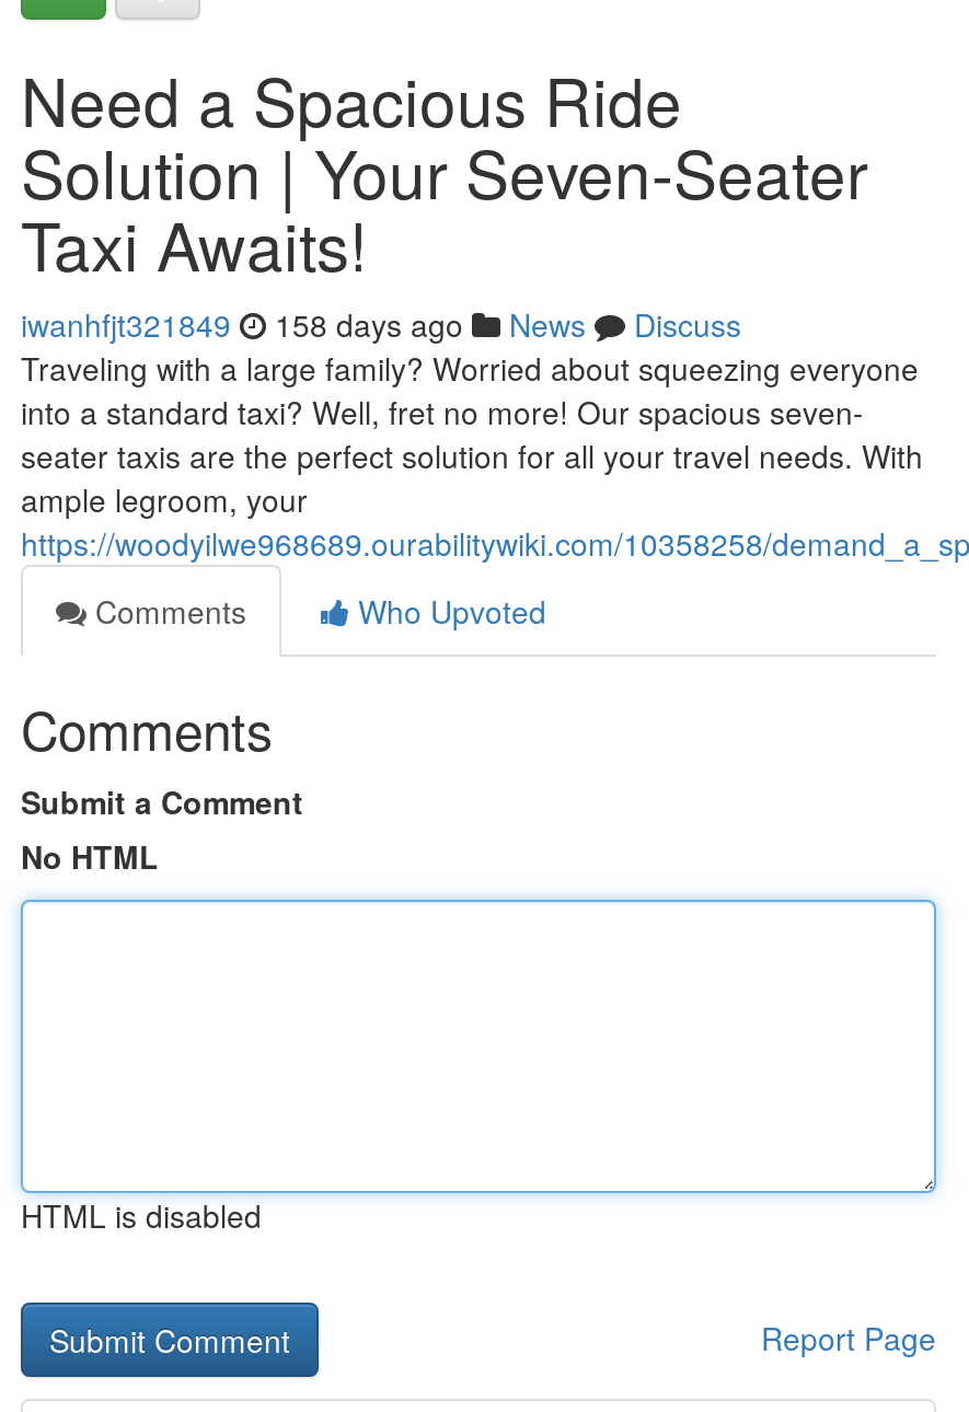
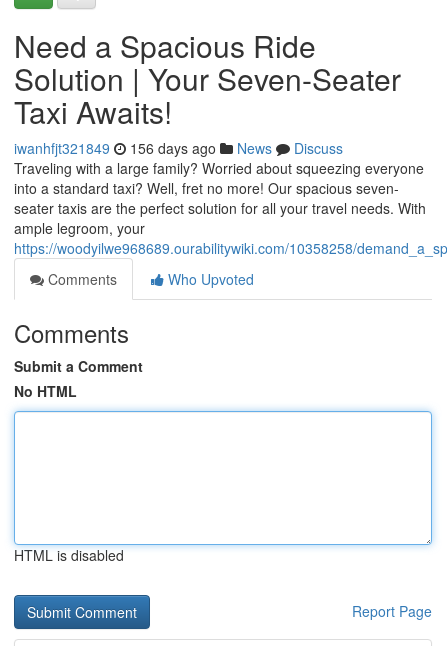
[21,302,741,346] iwanhfjt321849 158 days ago News Discuss -> [14,138,343,158] iwanhfjt321849 156 days ago News Discuss

